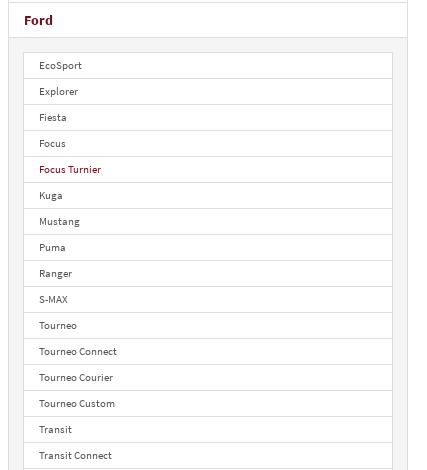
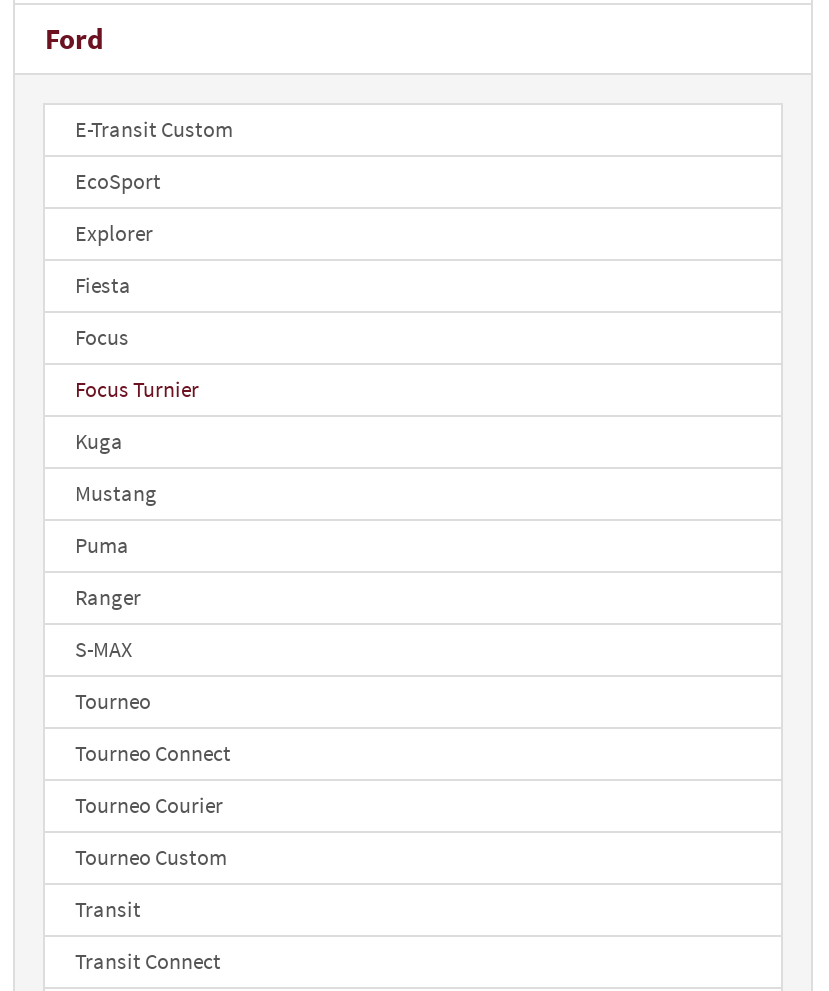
none -> [75,115,233,143] E-Transit Custom

